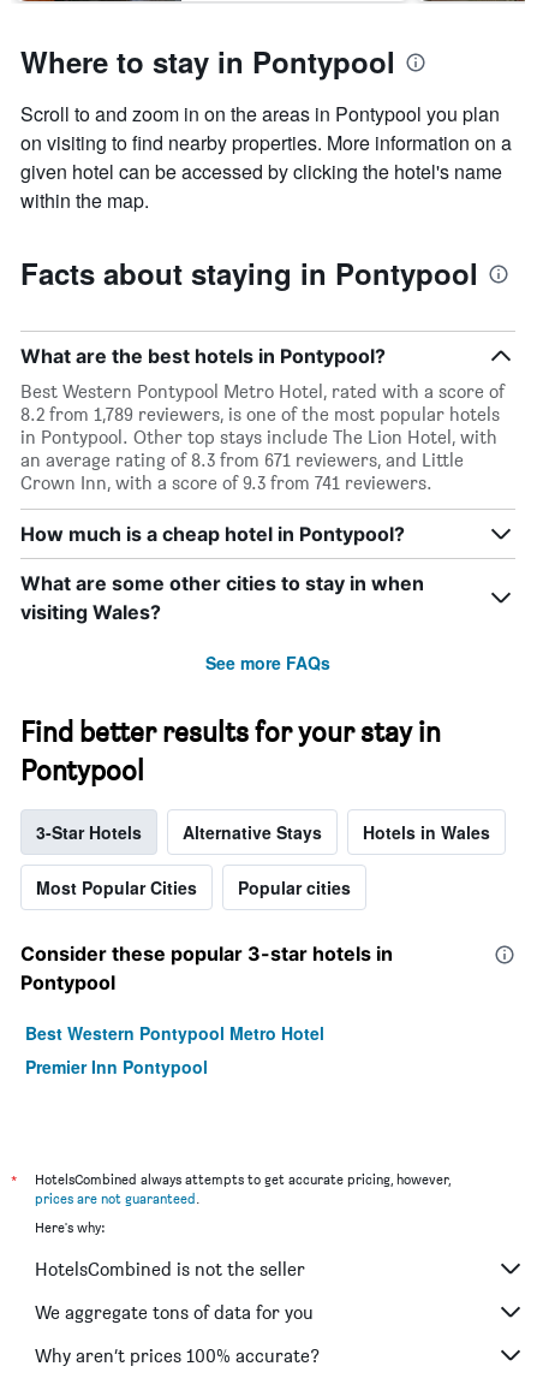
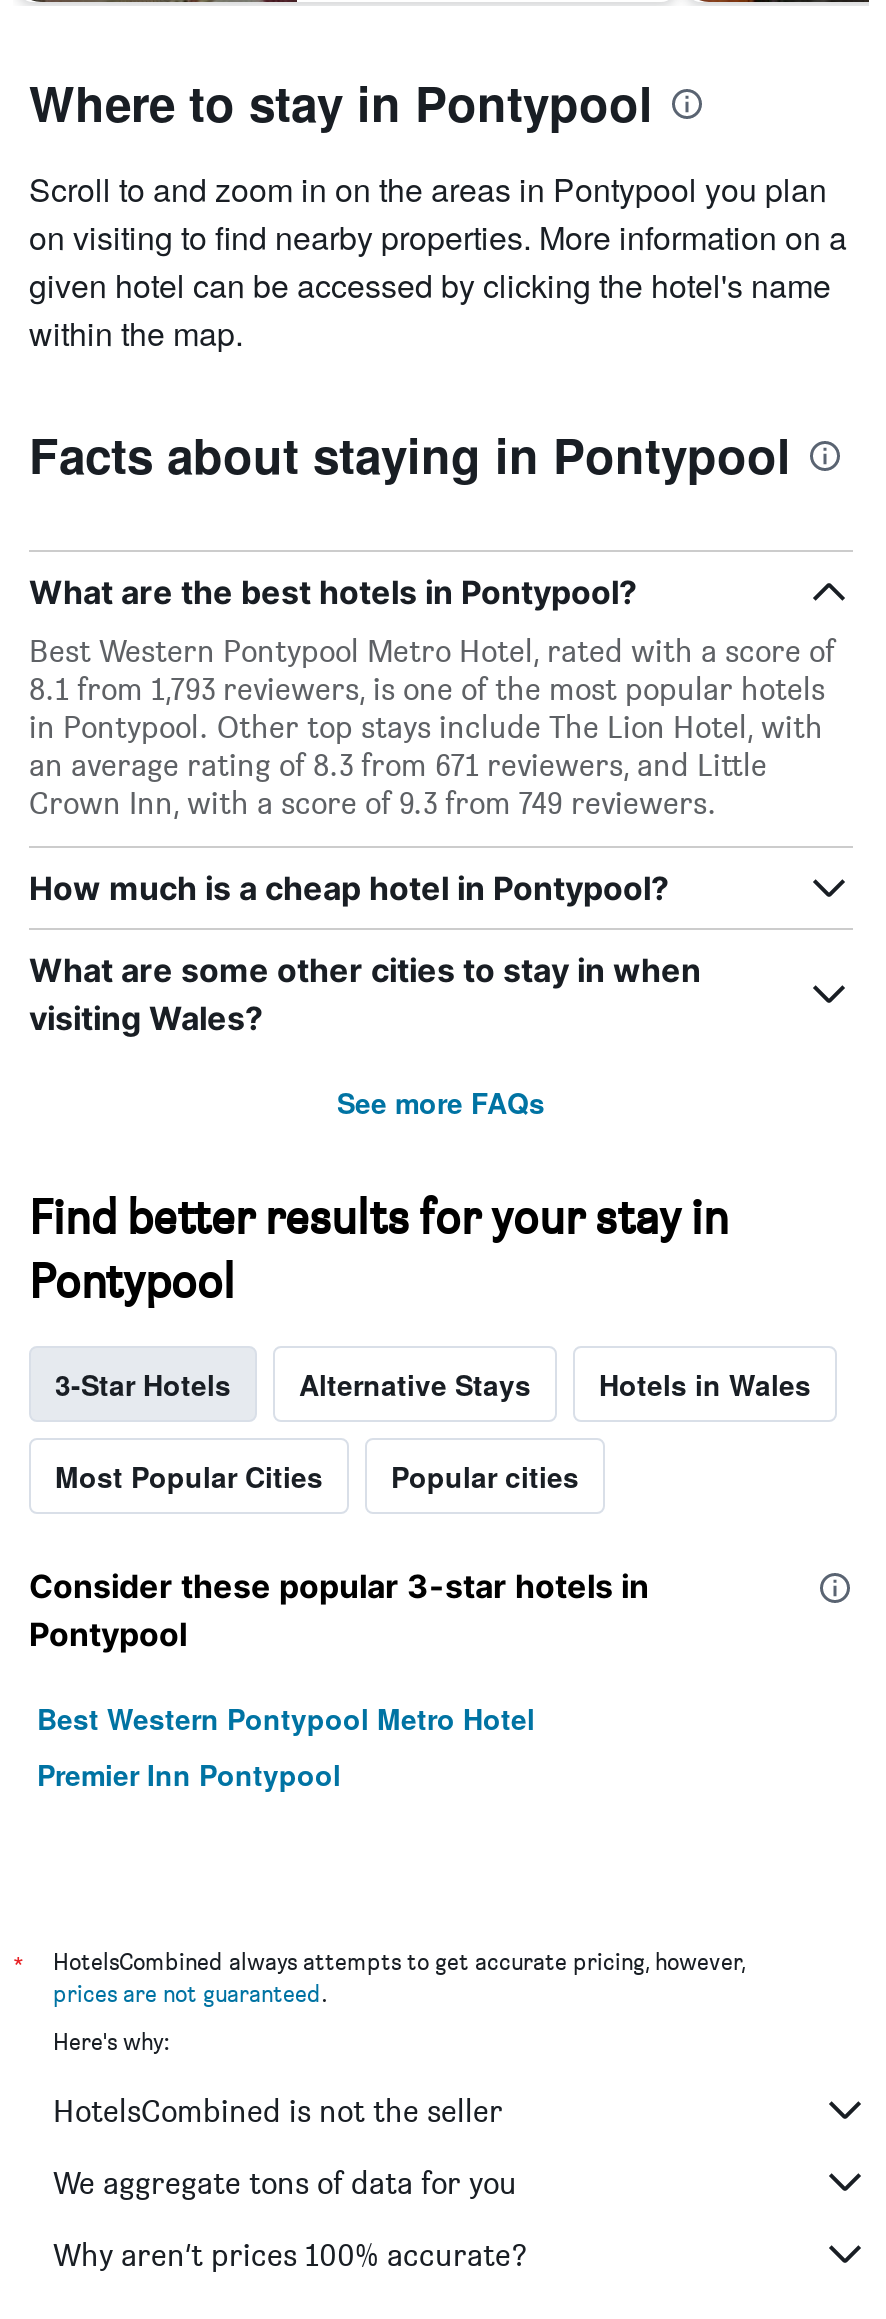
[20,403,500,426] 8.2 from 1,789 reviewers, is one of the most popular hotels -> [29,670,825,708] 8.1 from 1,793 reviewers, is one of the most popular hotels
[20,472,432,494] Crown Inn, with a score of 9.3 from 741 reviewers. -> [29,784,717,822] Crown Inn, with a score of 9.3 from 749 reviewers.

